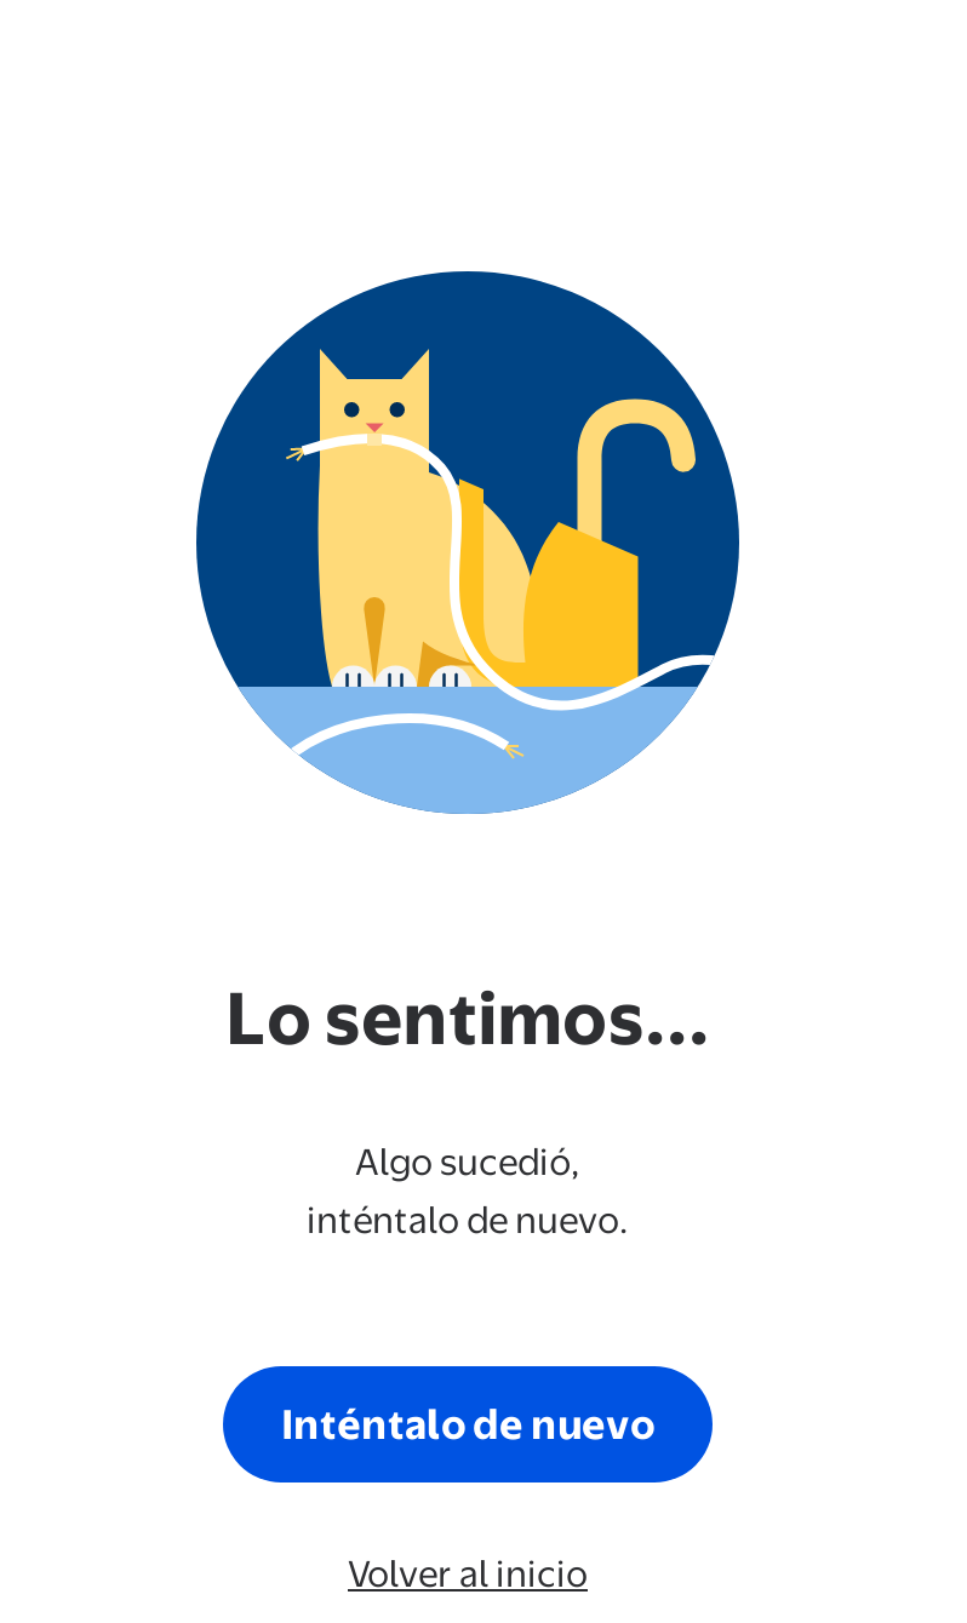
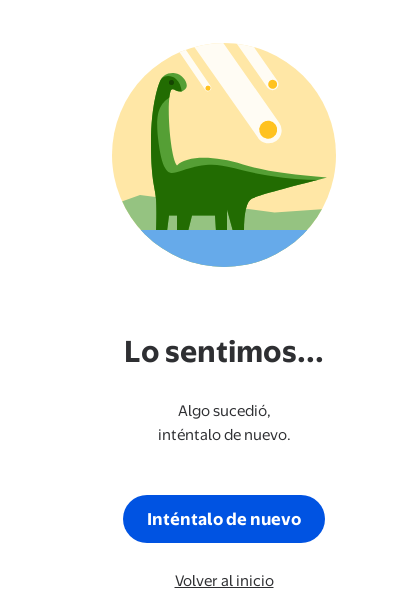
[194,269,742,761] [image] -> [112,43,336,244] [image]

